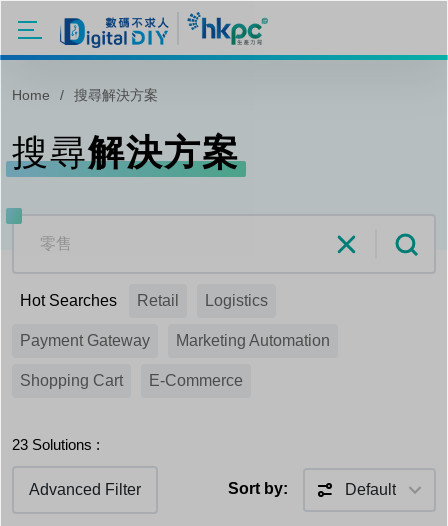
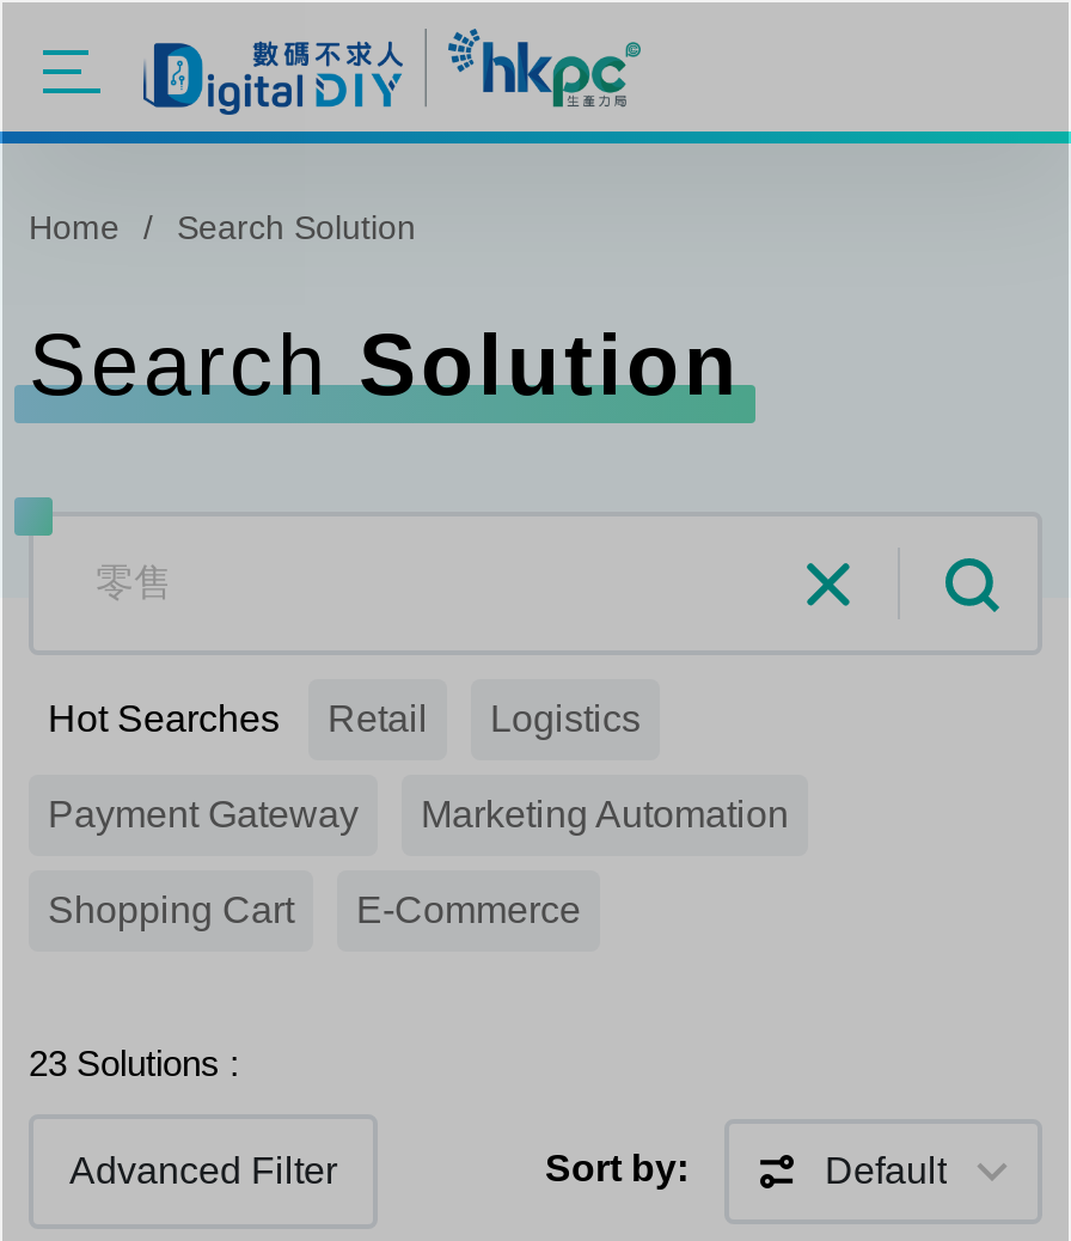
[74,87,158,103] 搜尋解決方案 -> [177,208,416,246] Search Solution
[12,132,240,173] 搜尋解決方案 -> [29,316,741,414] Search Solution

